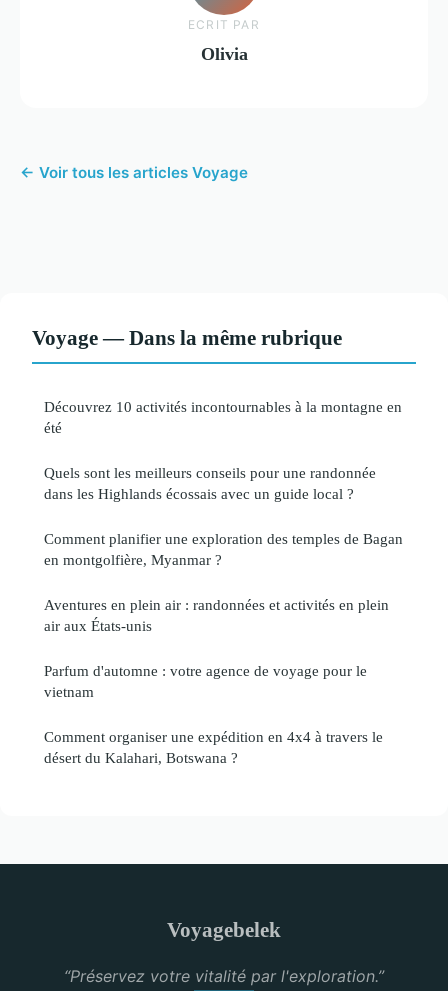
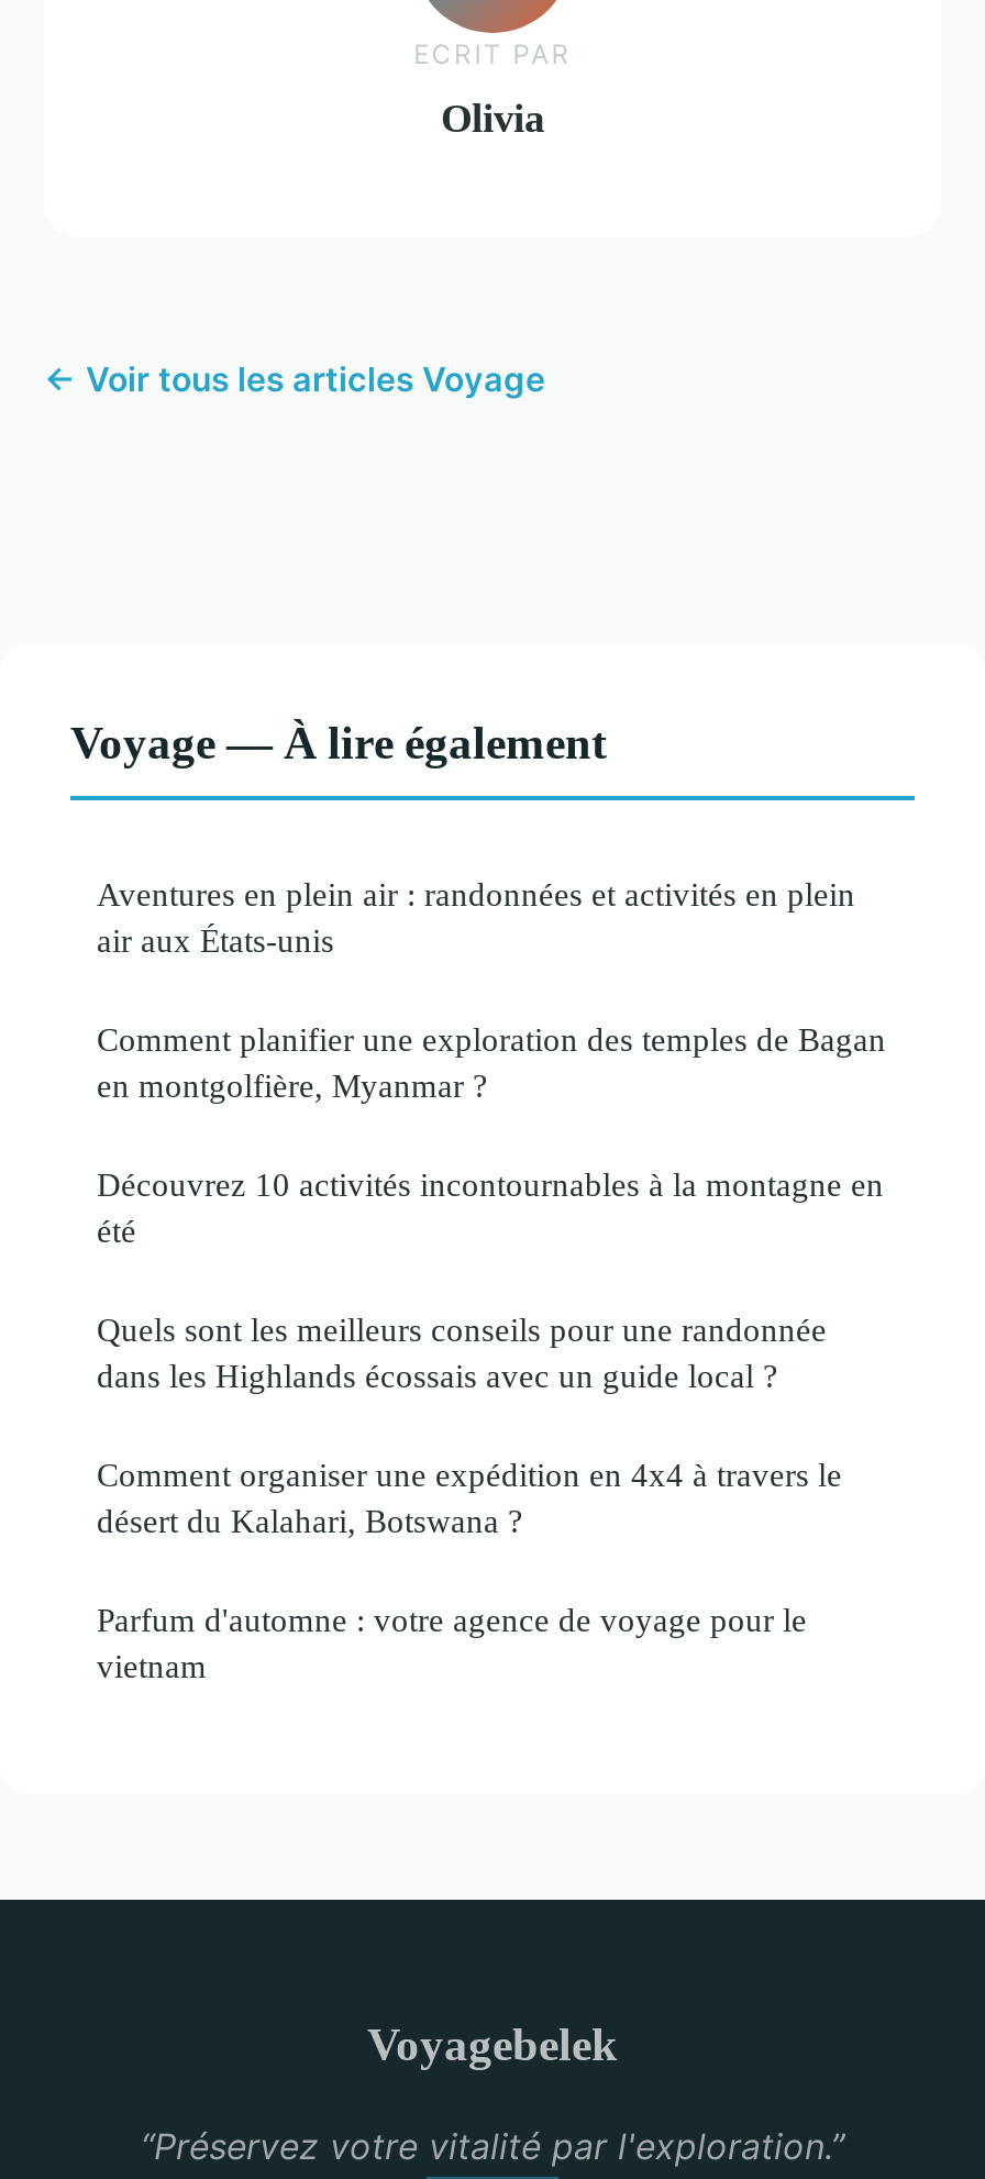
[32,326,342,349] Voyage — Dans la même rubrique -> [70,717,607,768] Voyage — À lire également
moved [44,398,402,502] -> [97,1166,884,1394]: Découvrez 10 activités incontournables à la montagne en | été | Quels sont les meilleurs conseils pour une randonnée | dans les Highlands écossais avec un guide local ?
moved [44,530,403,634] -> [97,876,886,1104]: Comment planifier une exploration des temples de Bagan | en montgolfière, Myanmar ? | Aventures en plein air : randonnées et activités en plein | air aux États-unis
moved [44,662,367,700] -> [97,1601,807,1685]: Parfum d'automne : votre agence de voyage pour le | vietnam
moved [44,728,383,766] -> [97,1456,842,1540]: Comment organiser une expédition en 4x4 à travers le | désert du Kalahari, Botswana ?

